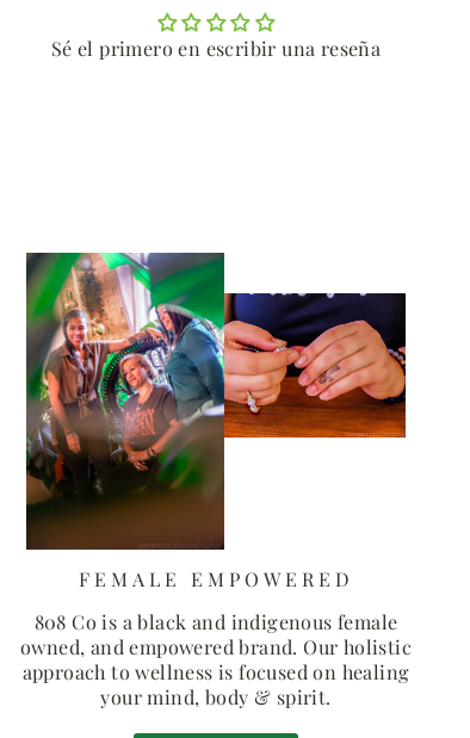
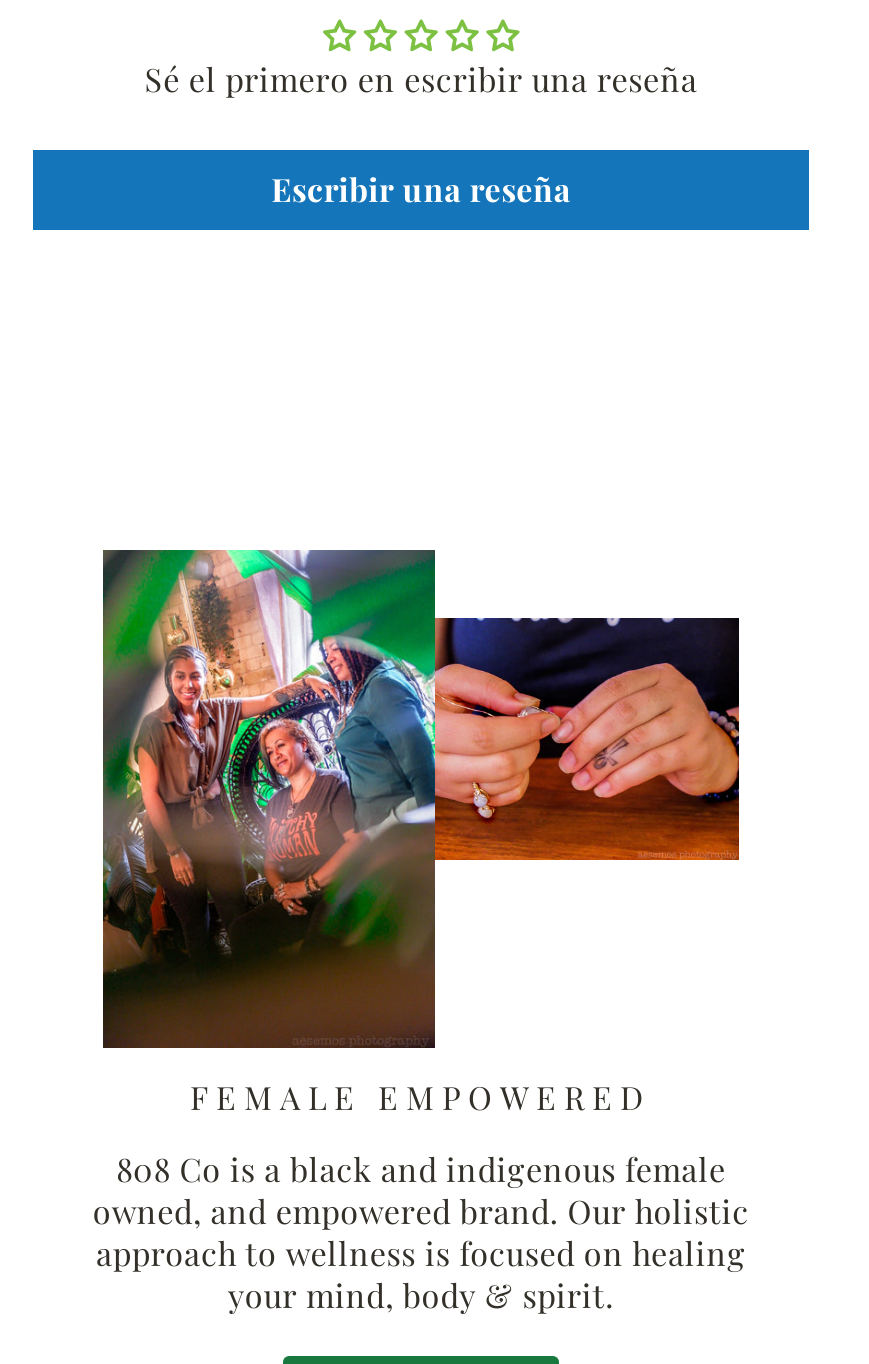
none -> [271,167,571,209] Escribir una reseña

